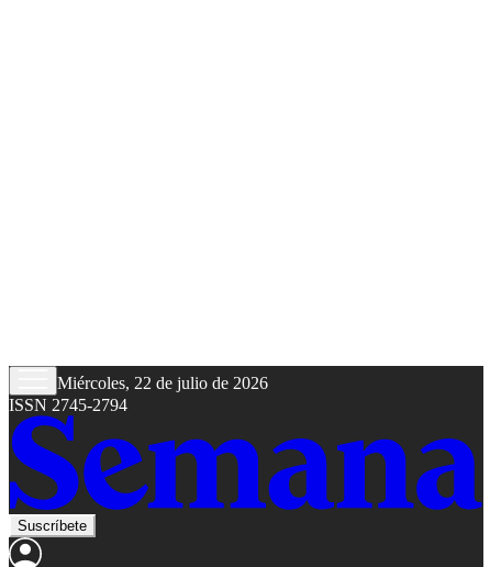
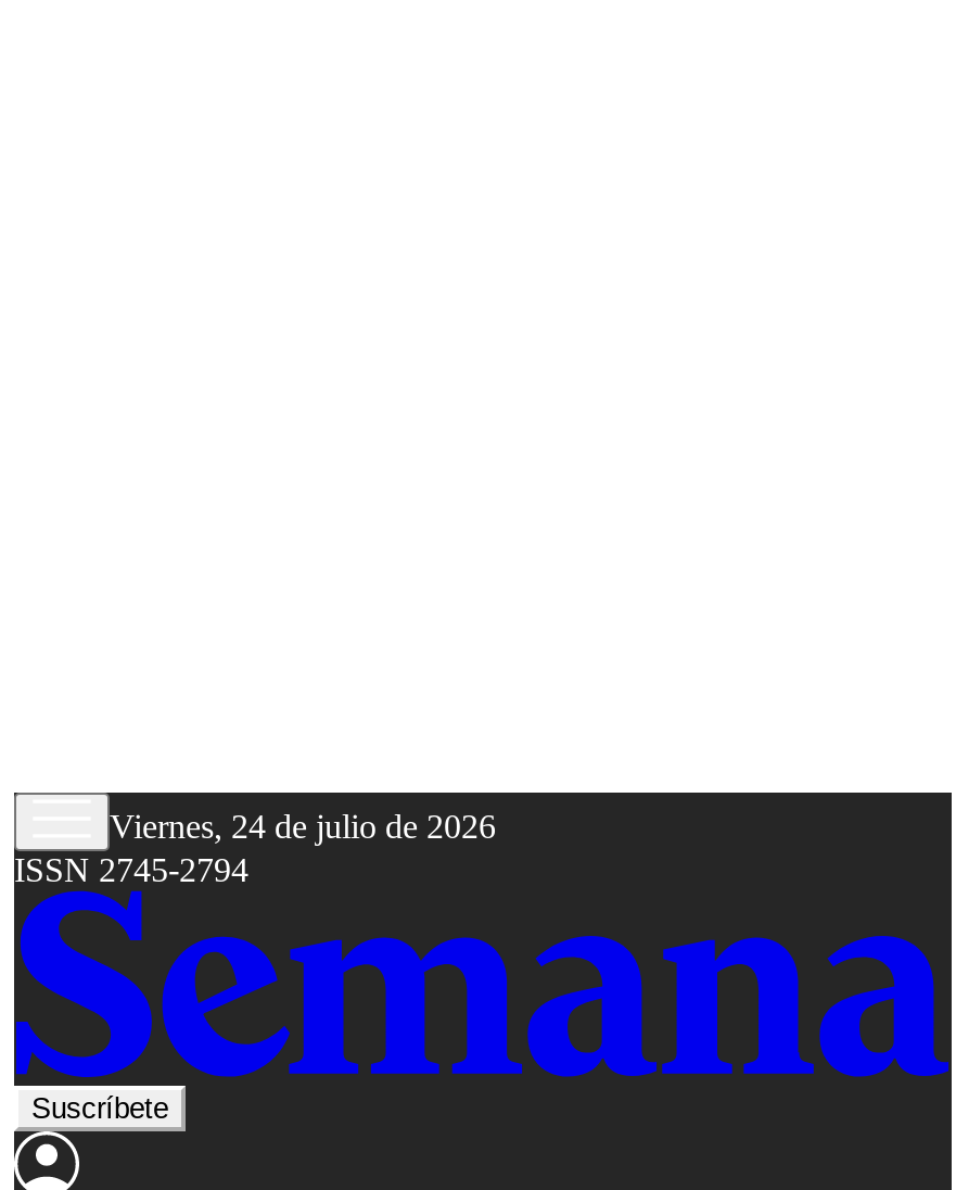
[57,374,268,392] Miércoles, 22 de julio de 2026 -> [110,808,496,845] Viernes, 24 de julio de 2026

